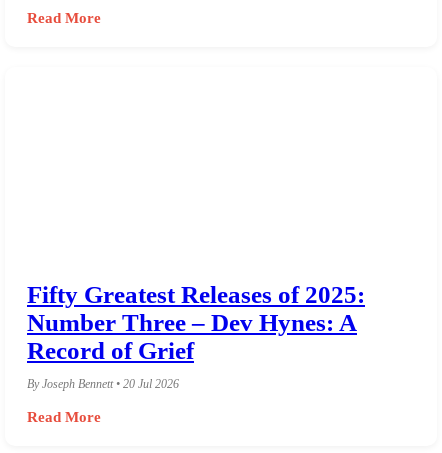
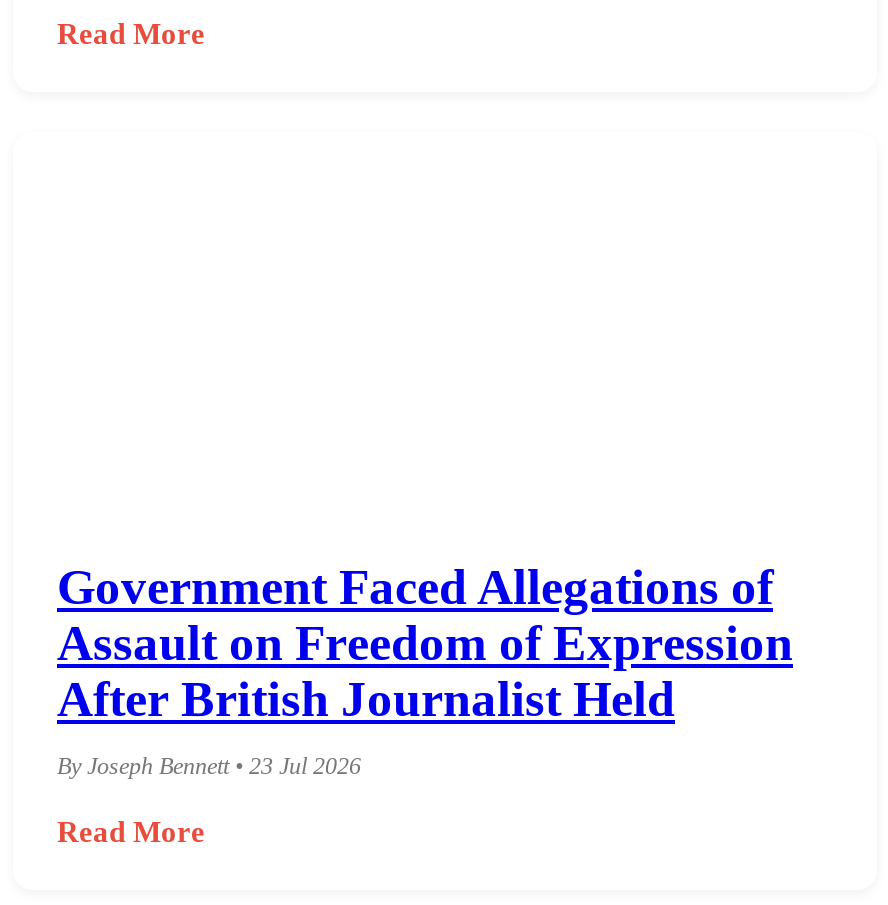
[27,281,365,364] Fifty Greatest Releases of 2025: | Number Three – Dev Hynes: A | Record of Grief -> [57,561,793,727] Government Faced Allegations of | Assault on Freedom of Expression | After British Journalist Held
[27,377,179,391] By Joseph Bennett • 20 Jul 2026 -> [57,753,361,781] By Joseph Bennett • 23 Jul 2026

